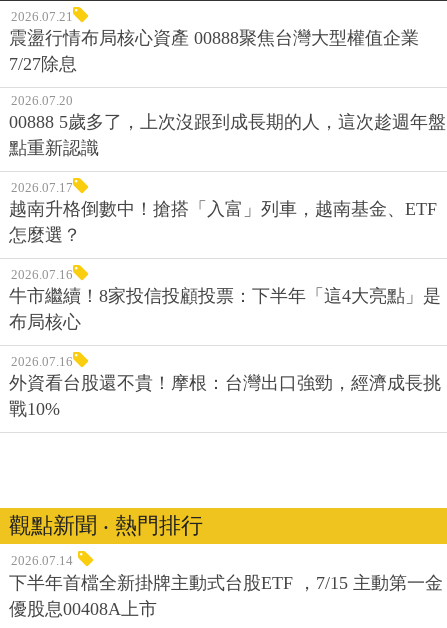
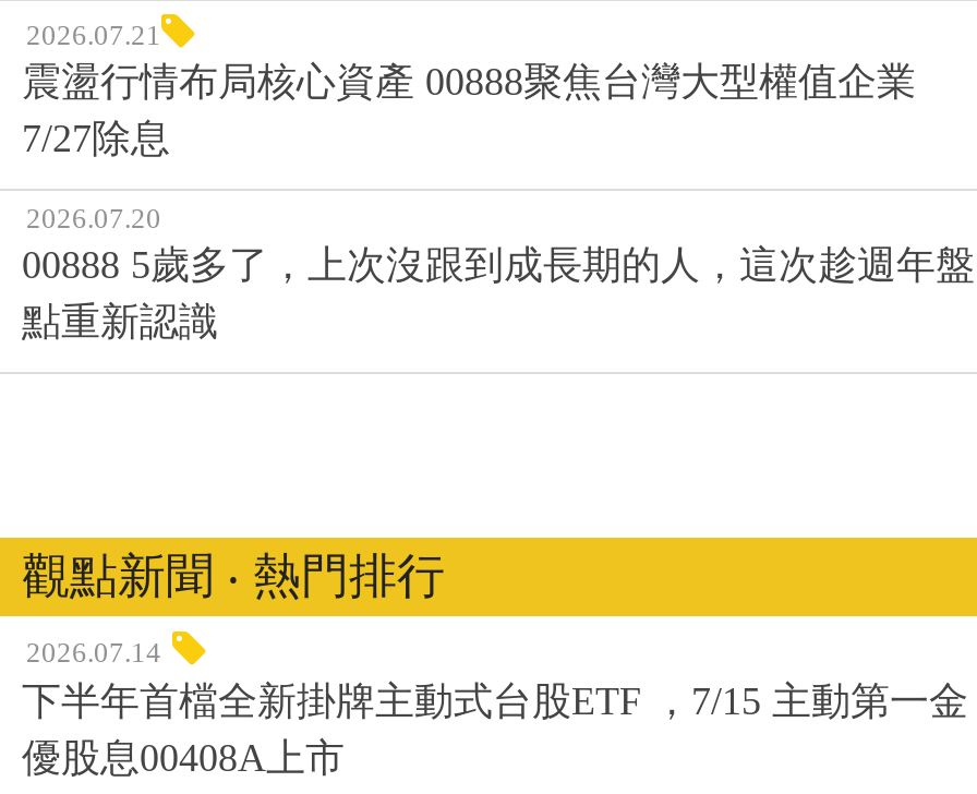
[9,180,441,419] 2026.07.17 | 越南升格倒數中！搶搭「入富」列車，越南基金、ETF | 怎麼選？ | 2026.07.16 | 牛市繼續！8家投信投顧投票：下半年「這4大亮點」是 | 布局核心 | 2026.07.16 | 外資看台股還不貴！摩根：台灣出口強勁，經濟成長挑 | 戰10% -> none

